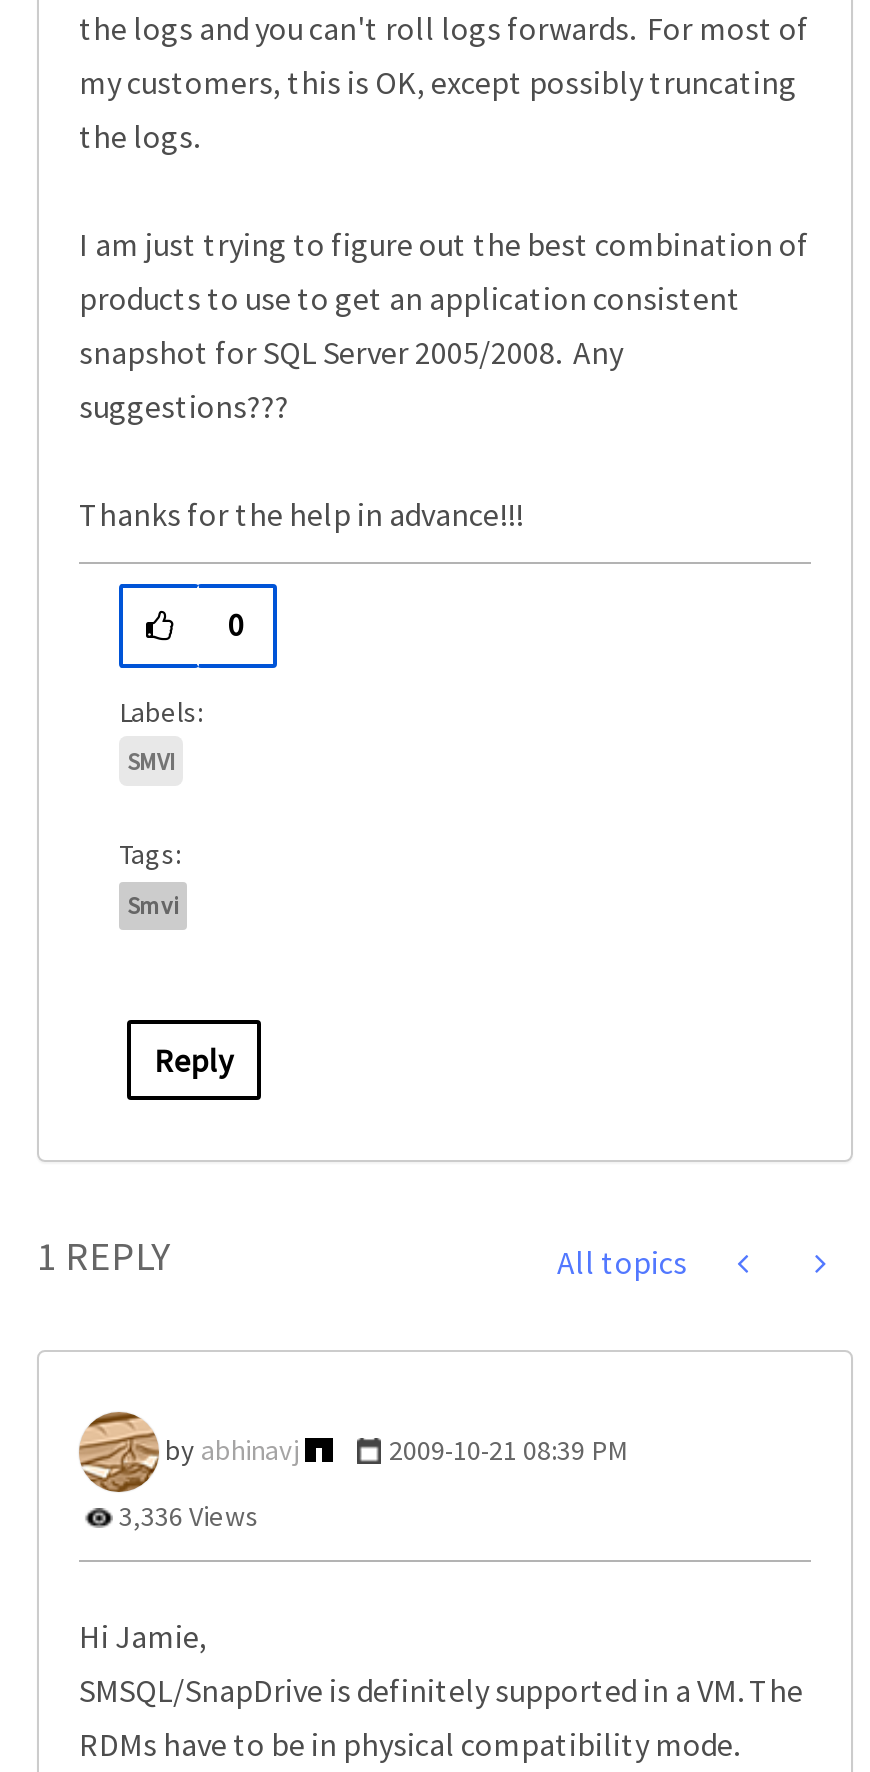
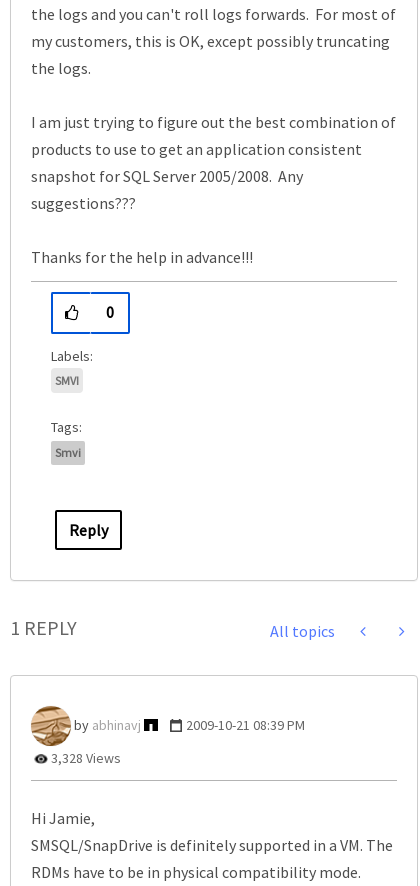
[113,1499,259,1535] 3,336 Views -> [48,749,121,767] 3,328 Views

